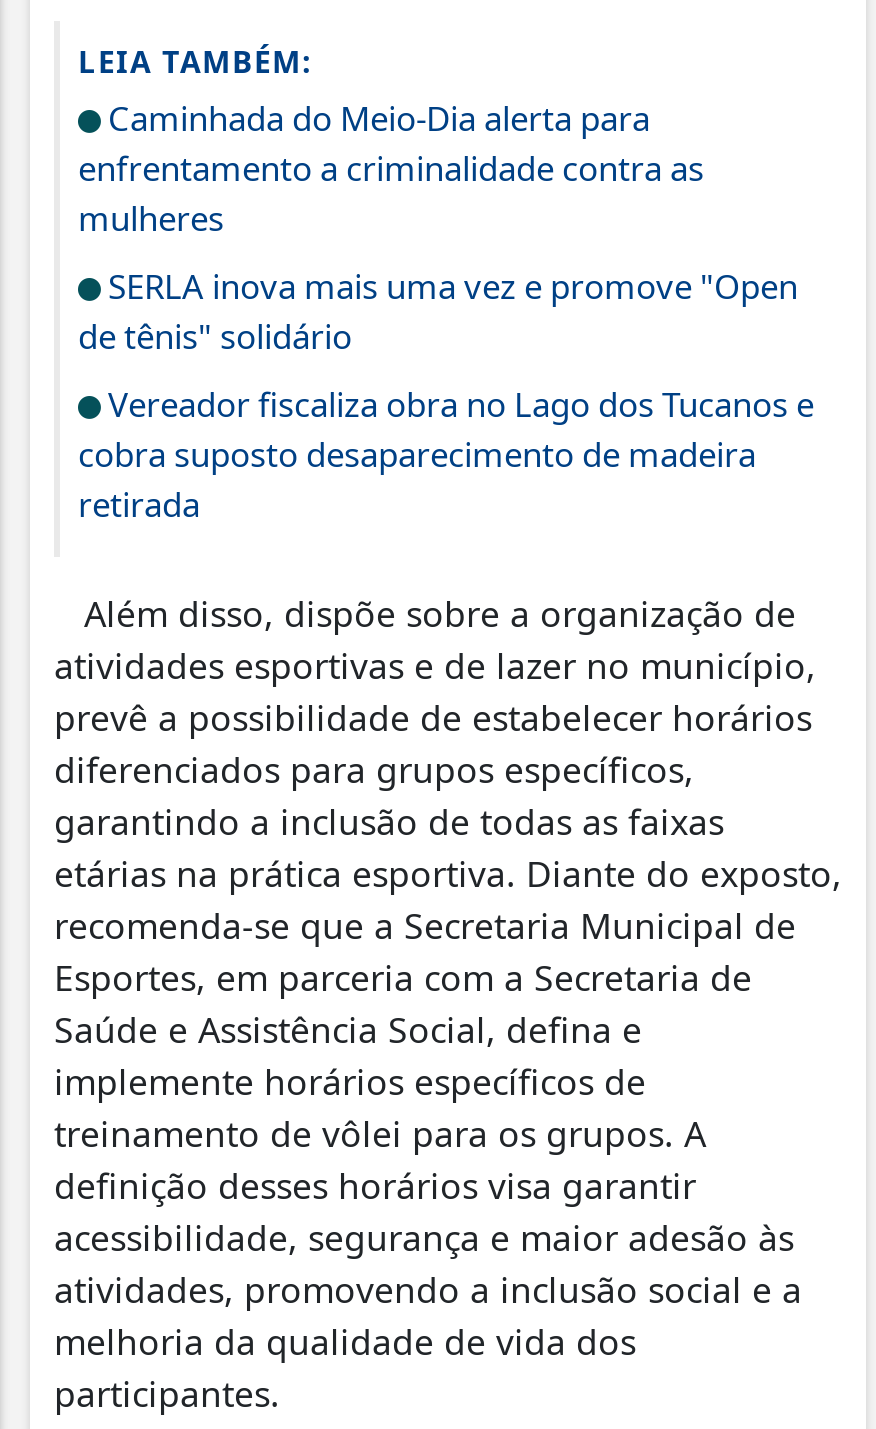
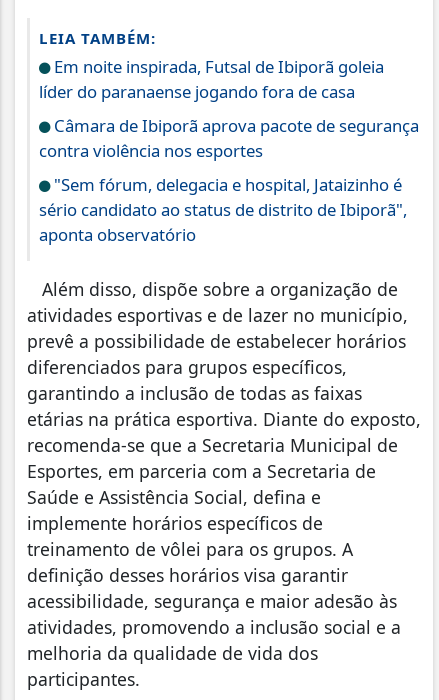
[78,95,704,241] Caminhada do Meio-Dia alerta para | enfrentamento a criminalidade contra as | mulheres -> [39,55,384,103] Em noite inspirada, Futsal de Ibiporã goleia | líder do paranaense jogando fora de casa
[78,263,798,359] SERLA inova mais uma vez e promove "Open | de tênis" solidário -> [39,114,419,162] Câmara de Ibiporã aprova pacote de segurança | contra violência nos esportes
[78,381,814,527] Vereador fiscaliza obra no Lago dos Tucanos e | cobra suposto desaparecimento de madeira | retirada -> [39,173,407,246] "Sem fórum, delegacia e hospital, Jataizinho é | sério candidato ao status de distrito de Ibiporã", | aponta observatório

